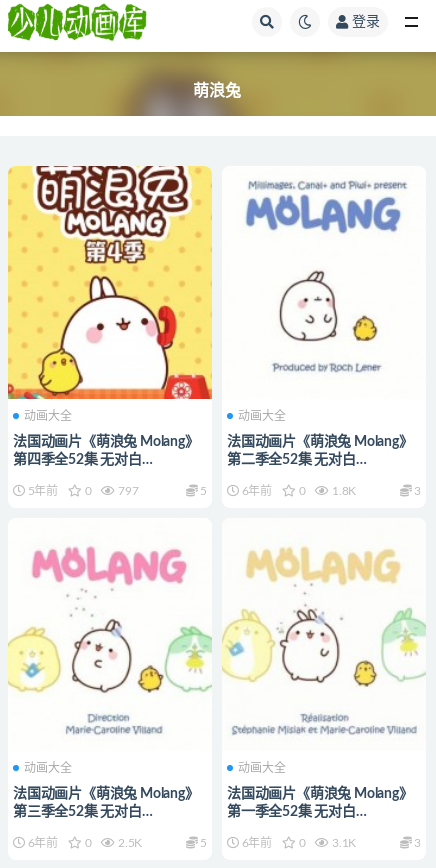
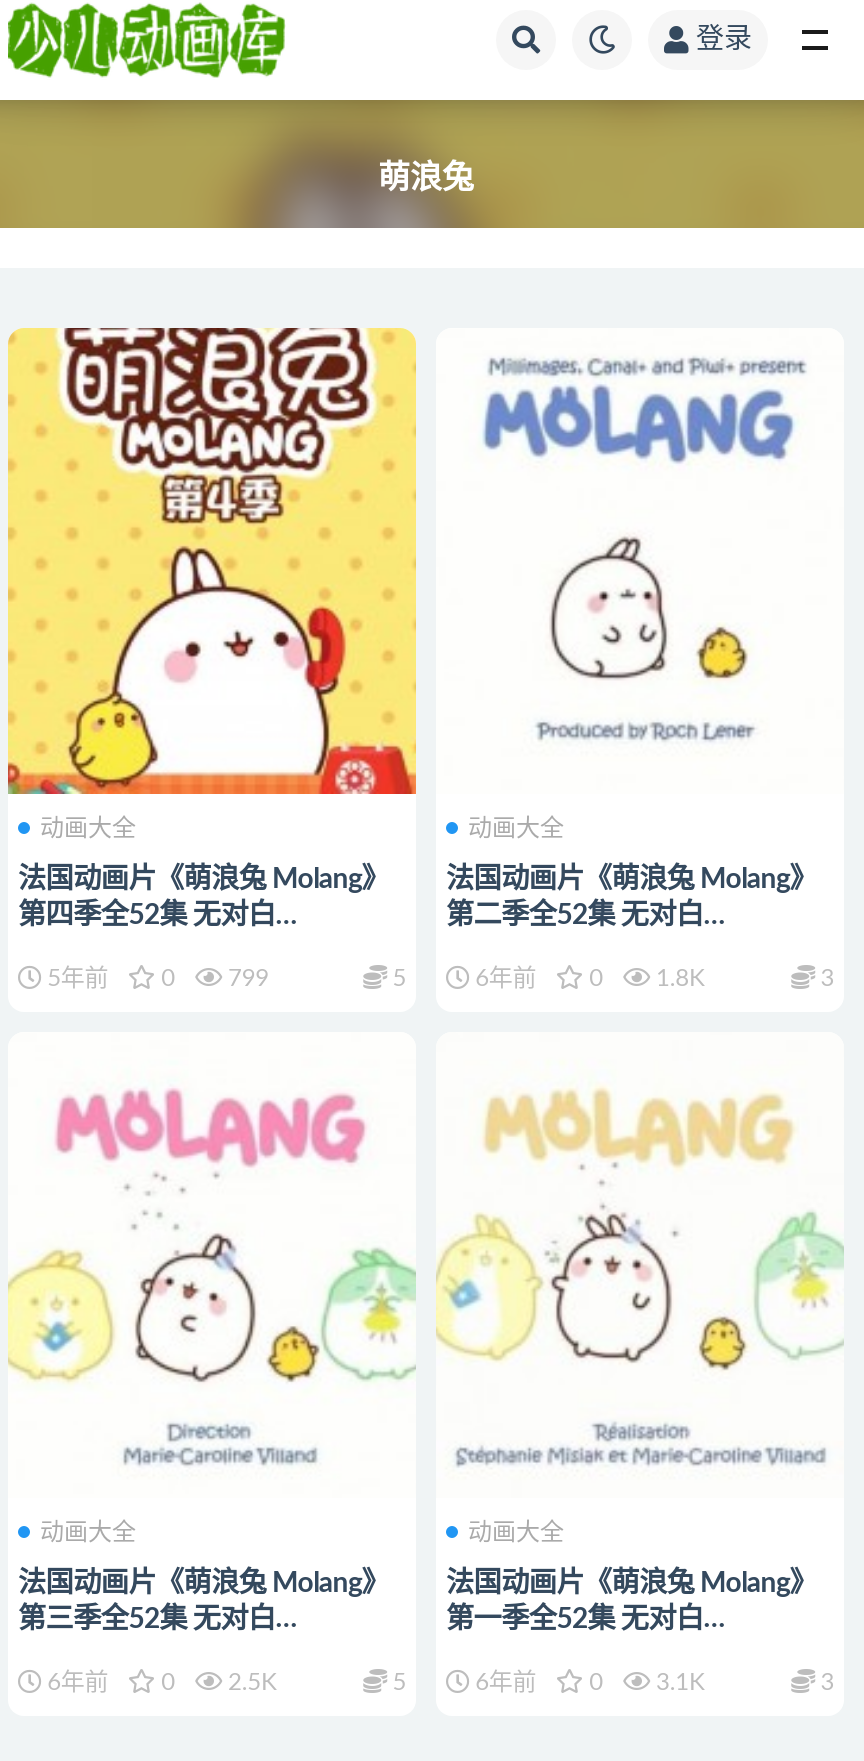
[115,485,138,497] 797 -> [222,966,269,990] 799

